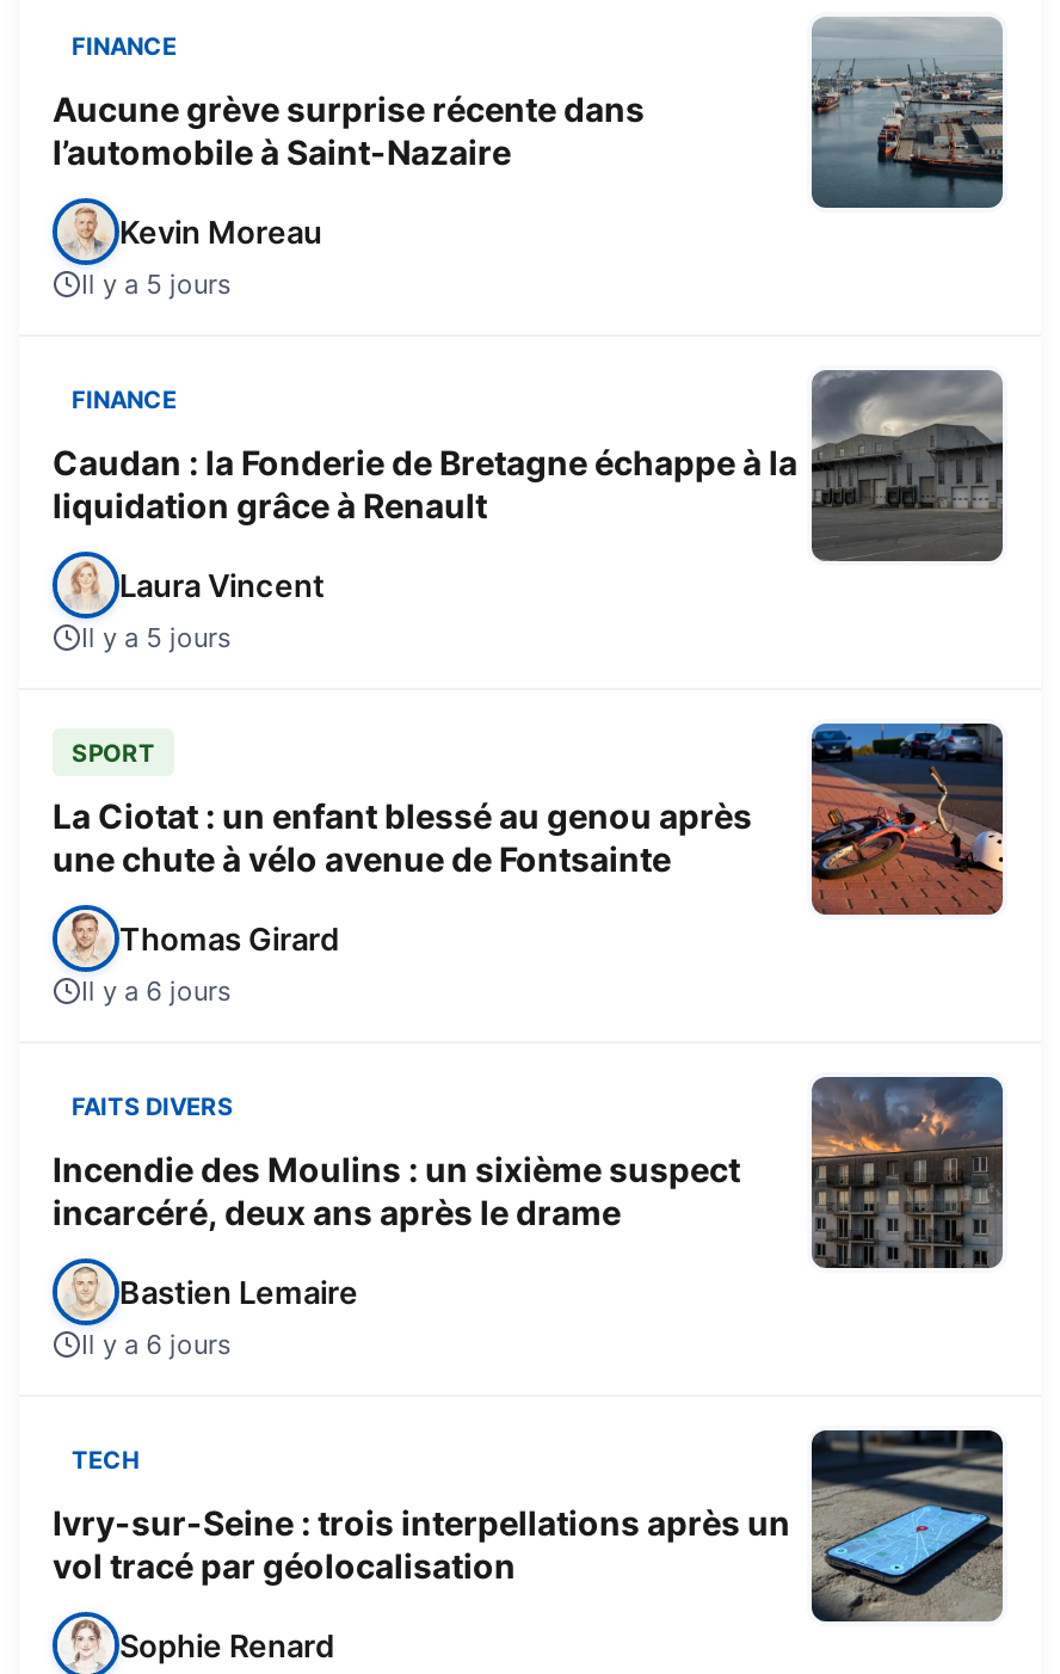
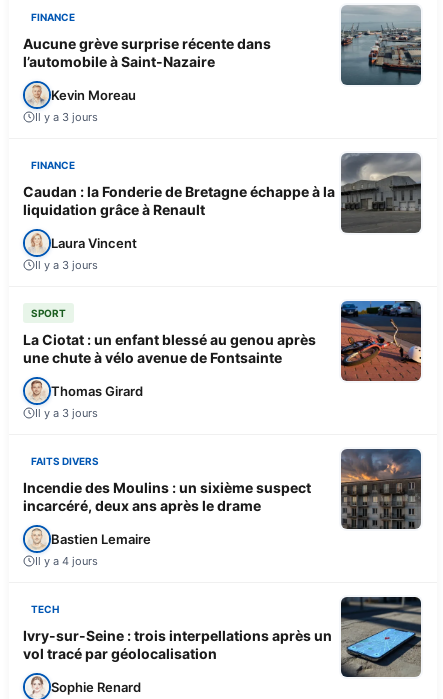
[81,267,232,300] Il y a 5 jours -> [35,110,98,124] Il y a 3 jours
[81,620,232,653] Il y a 5 jours -> [35,258,98,272] Il y a 3 jours
[81,973,232,1007] Il y a 6 jours -> [35,406,98,420] Il y a 3 jours
[81,1327,232,1360] Il y a 6 jours -> [35,554,98,568] Il y a 4 jours

